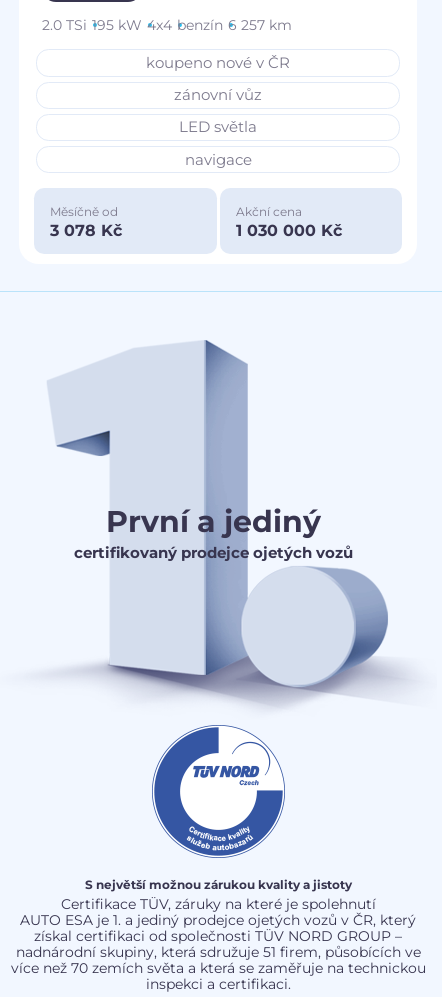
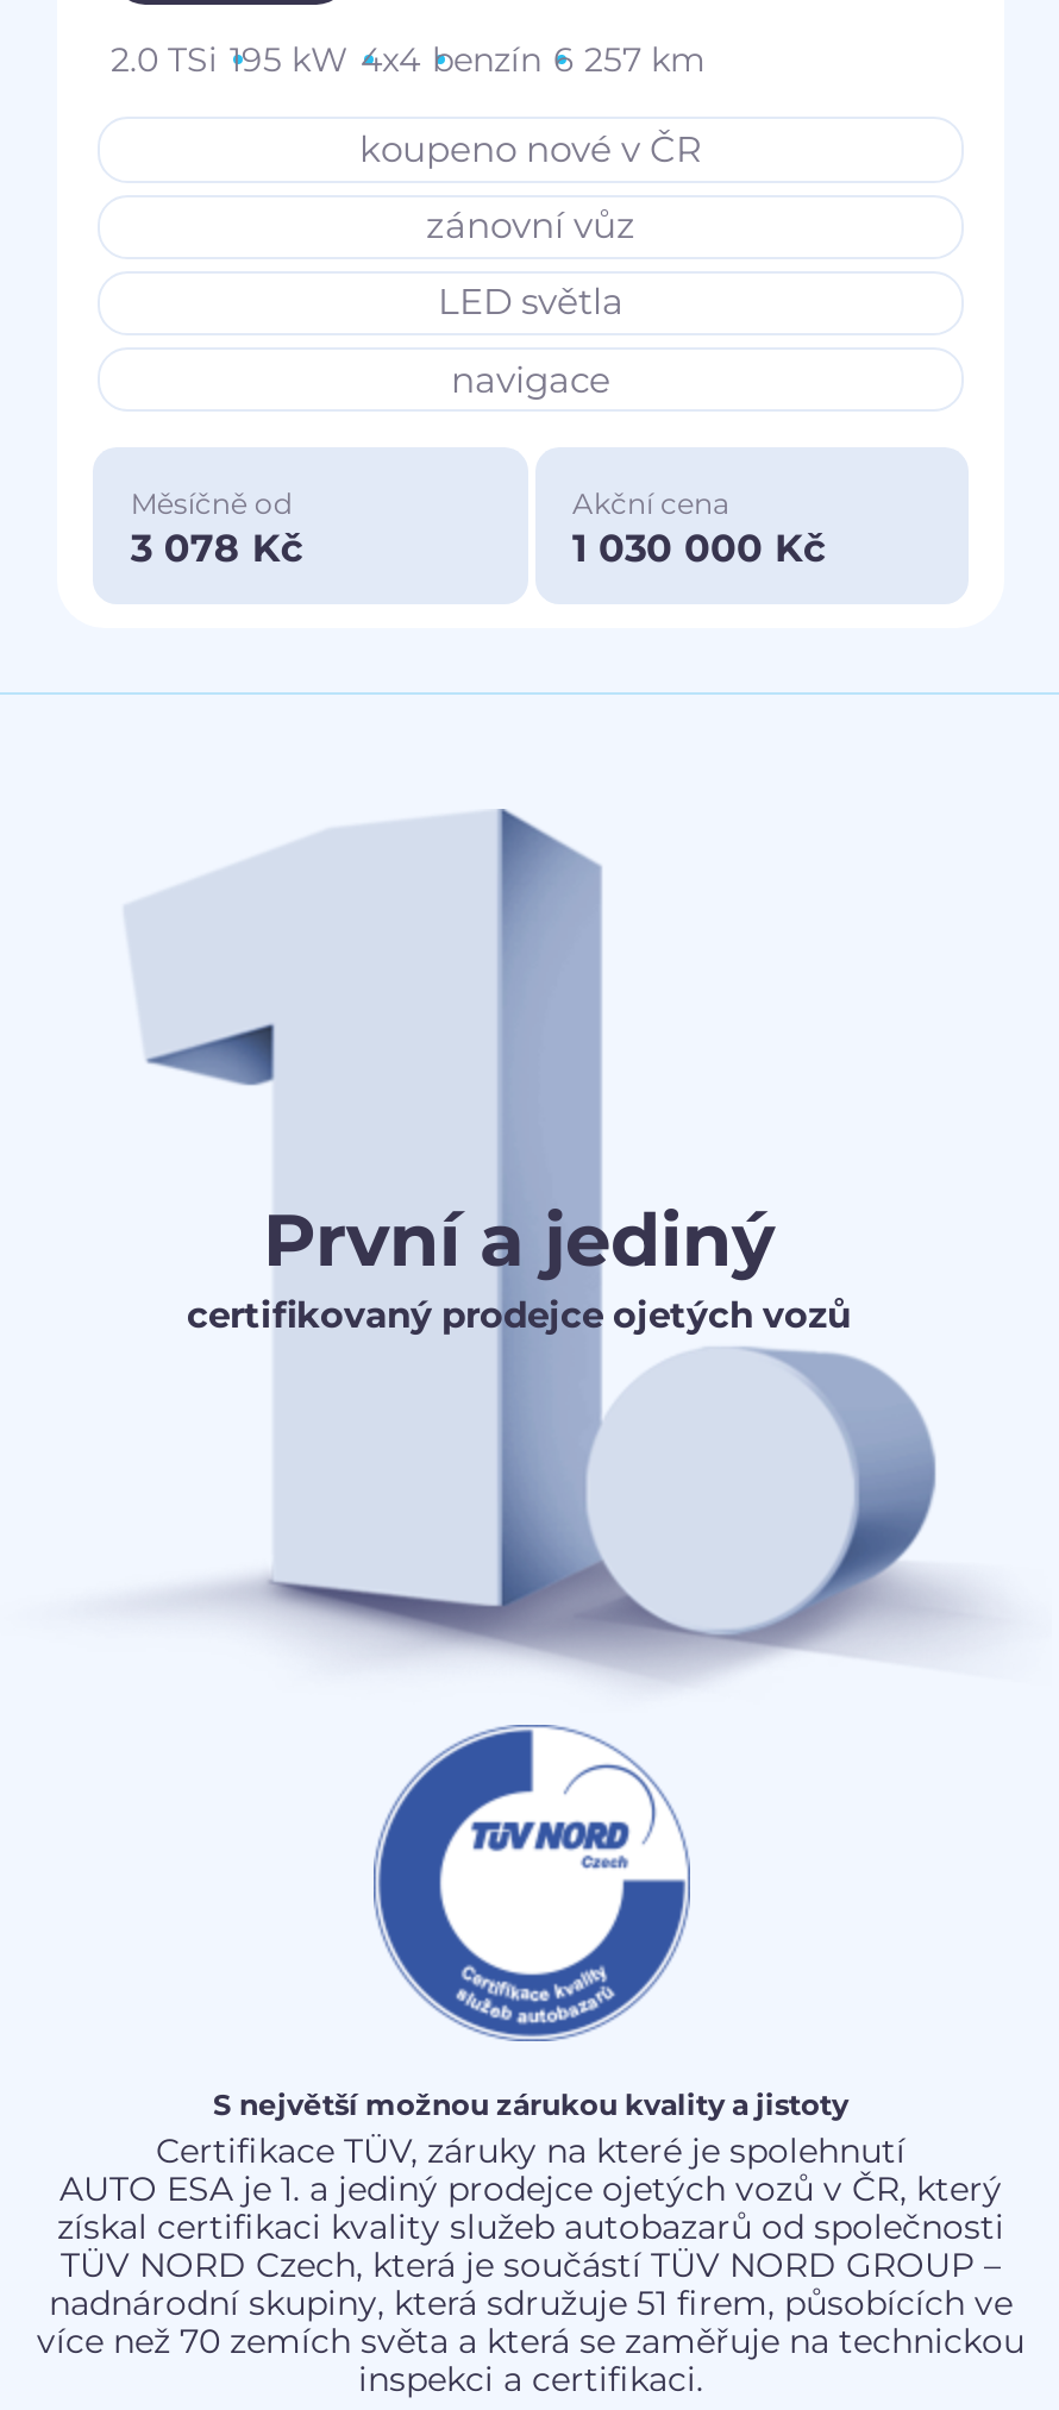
[34,927,402,945] získal certifikaci od společnosti TÜV NORD GROUP – -> [57,2206,1004,2287] získal certifikaci kvality služeb autobazarů od společnosti | TÜV NORD Czech, která je součástí TÜV NORD GROUP –

